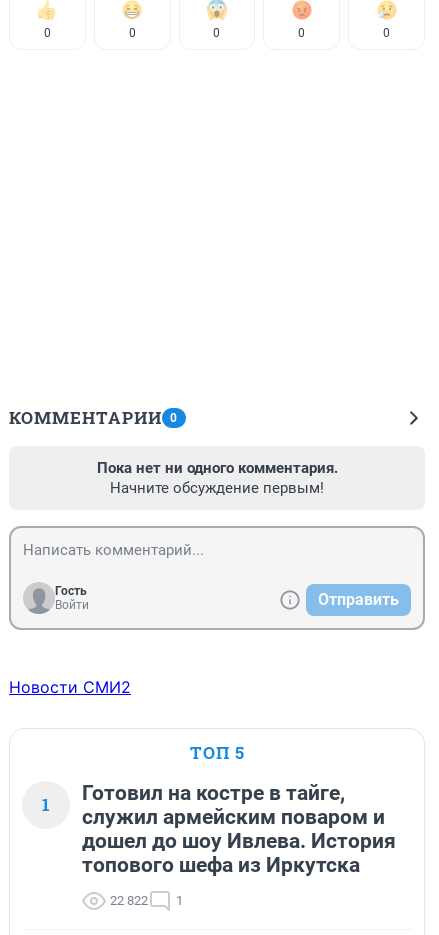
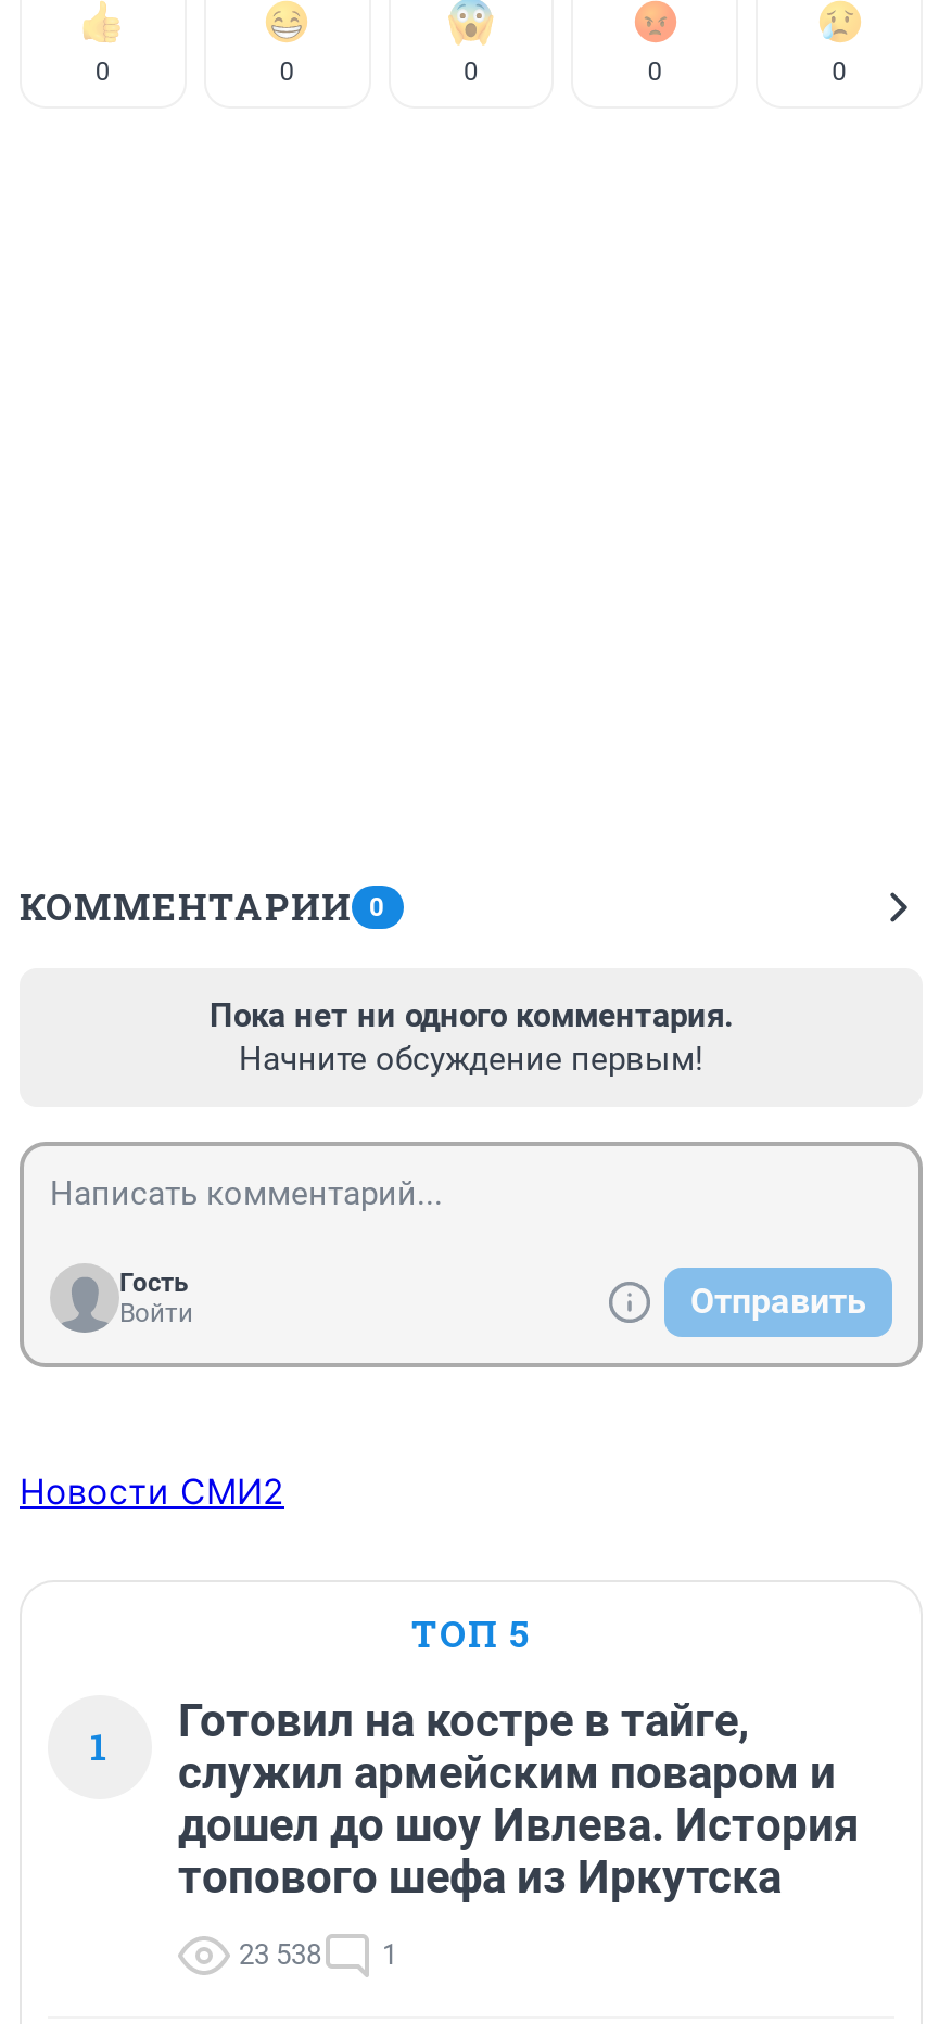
[110,893,183,908] 22 822 1 -> [239,1939,397,1971] 23 538 1

